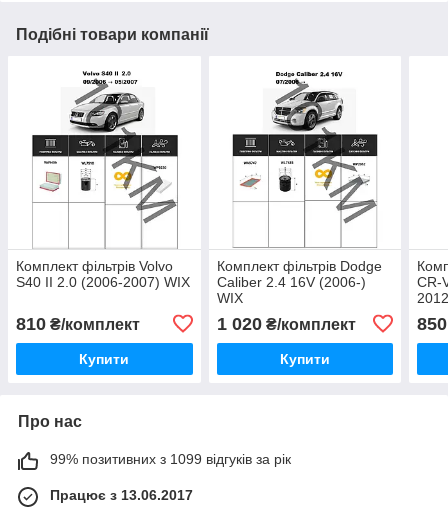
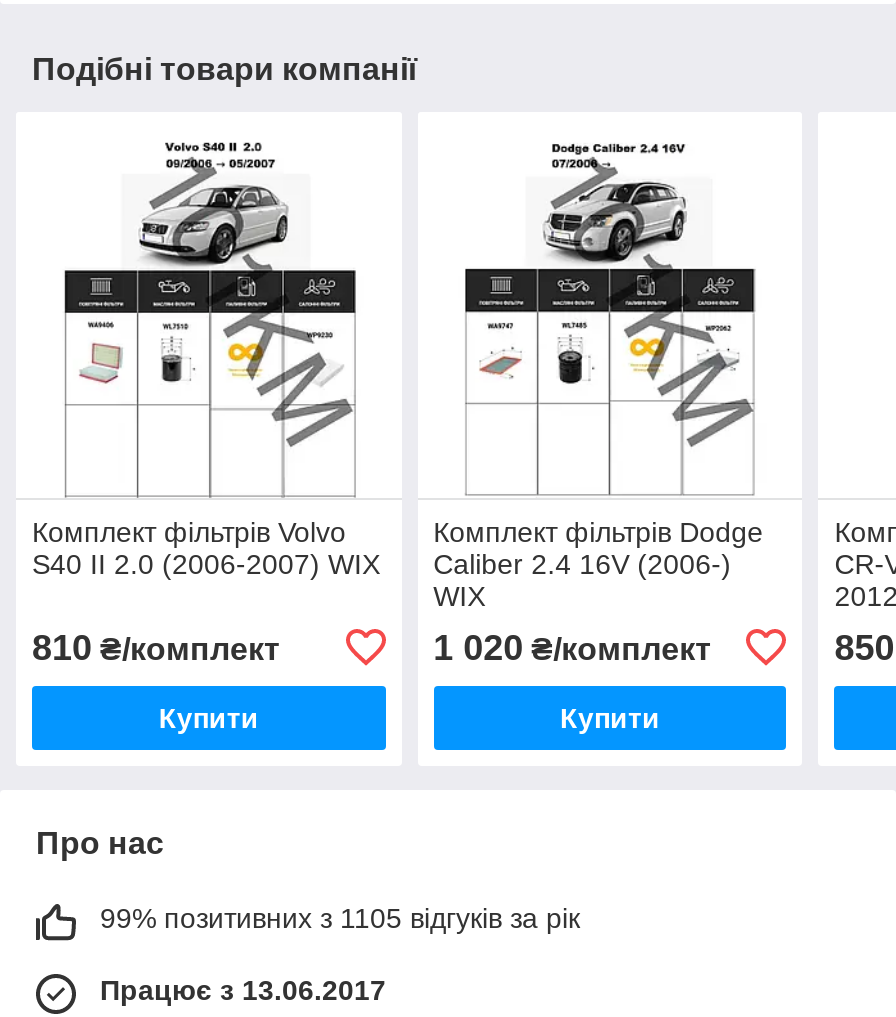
[50,451,291,467] 99% позитивних з 1099 відгуків за рік -> [100,902,580,934] 99% позитивних з 1105 відгуків за рік

